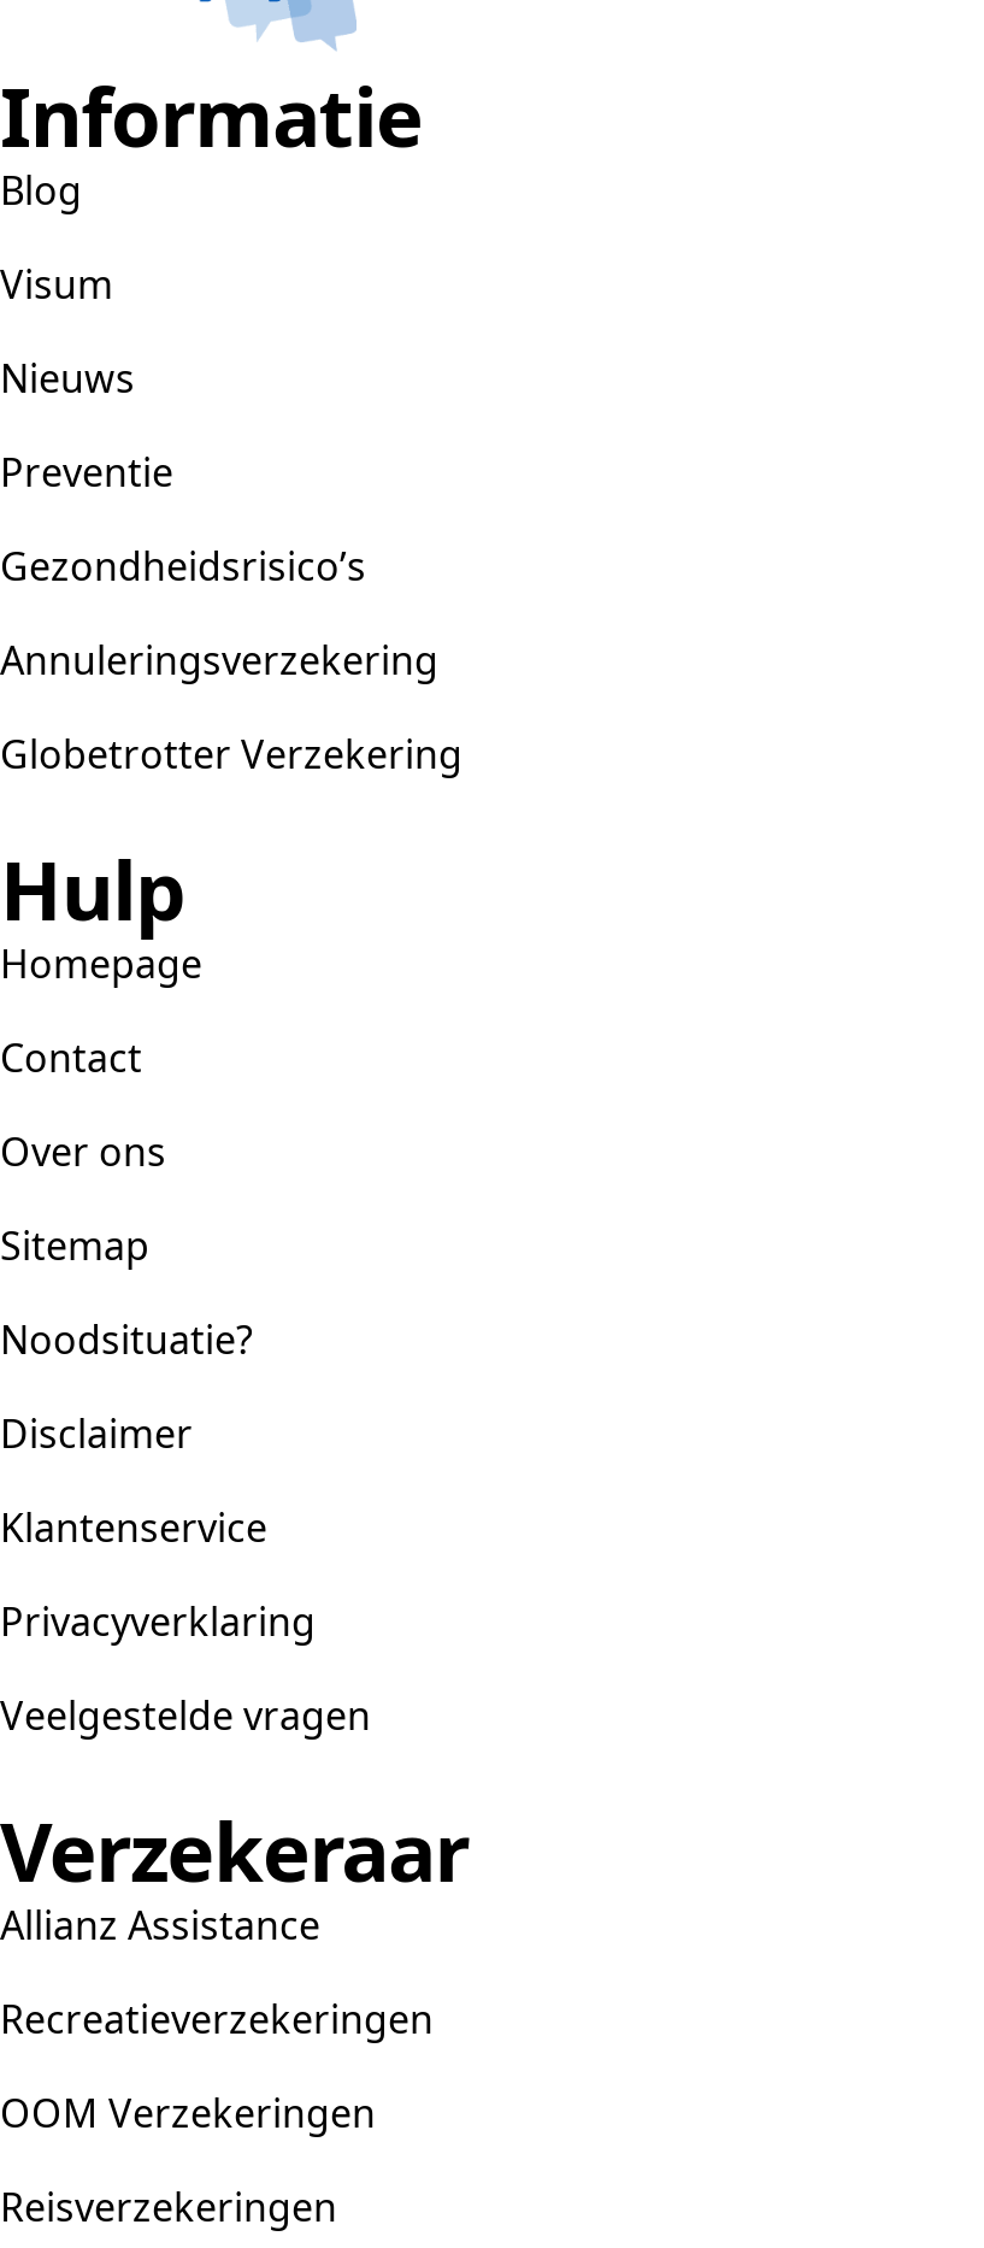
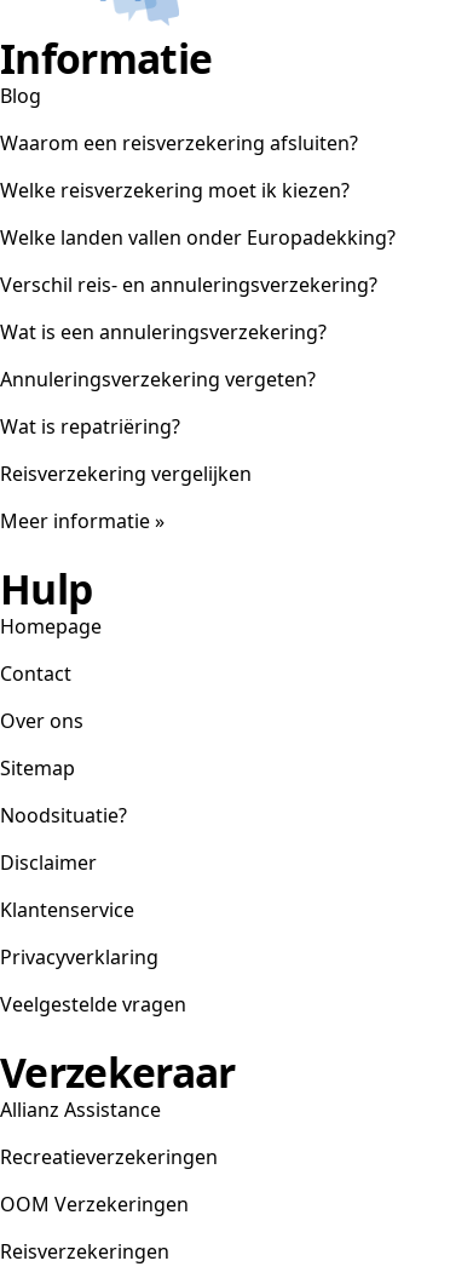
[0,258,462,781] Visum | Nieuws | Preventie | Gezondheidsrisico’s | Annuleringsverzekering | Globetrotter Verzekering -> [0,130,396,534] Waarom een reisverzekering afsluiten? | Welke reisverzekering moet ik kiezen? | Welke landen vallen onder Europadekking? | Verschil reis- en annuleringsverzekering? | Wat is een annuleringsverzekering? | Annuleringsverzekering vergeten? | Wat is repatriëring? | Reisverzekering vergelijken | Meer informatie »

